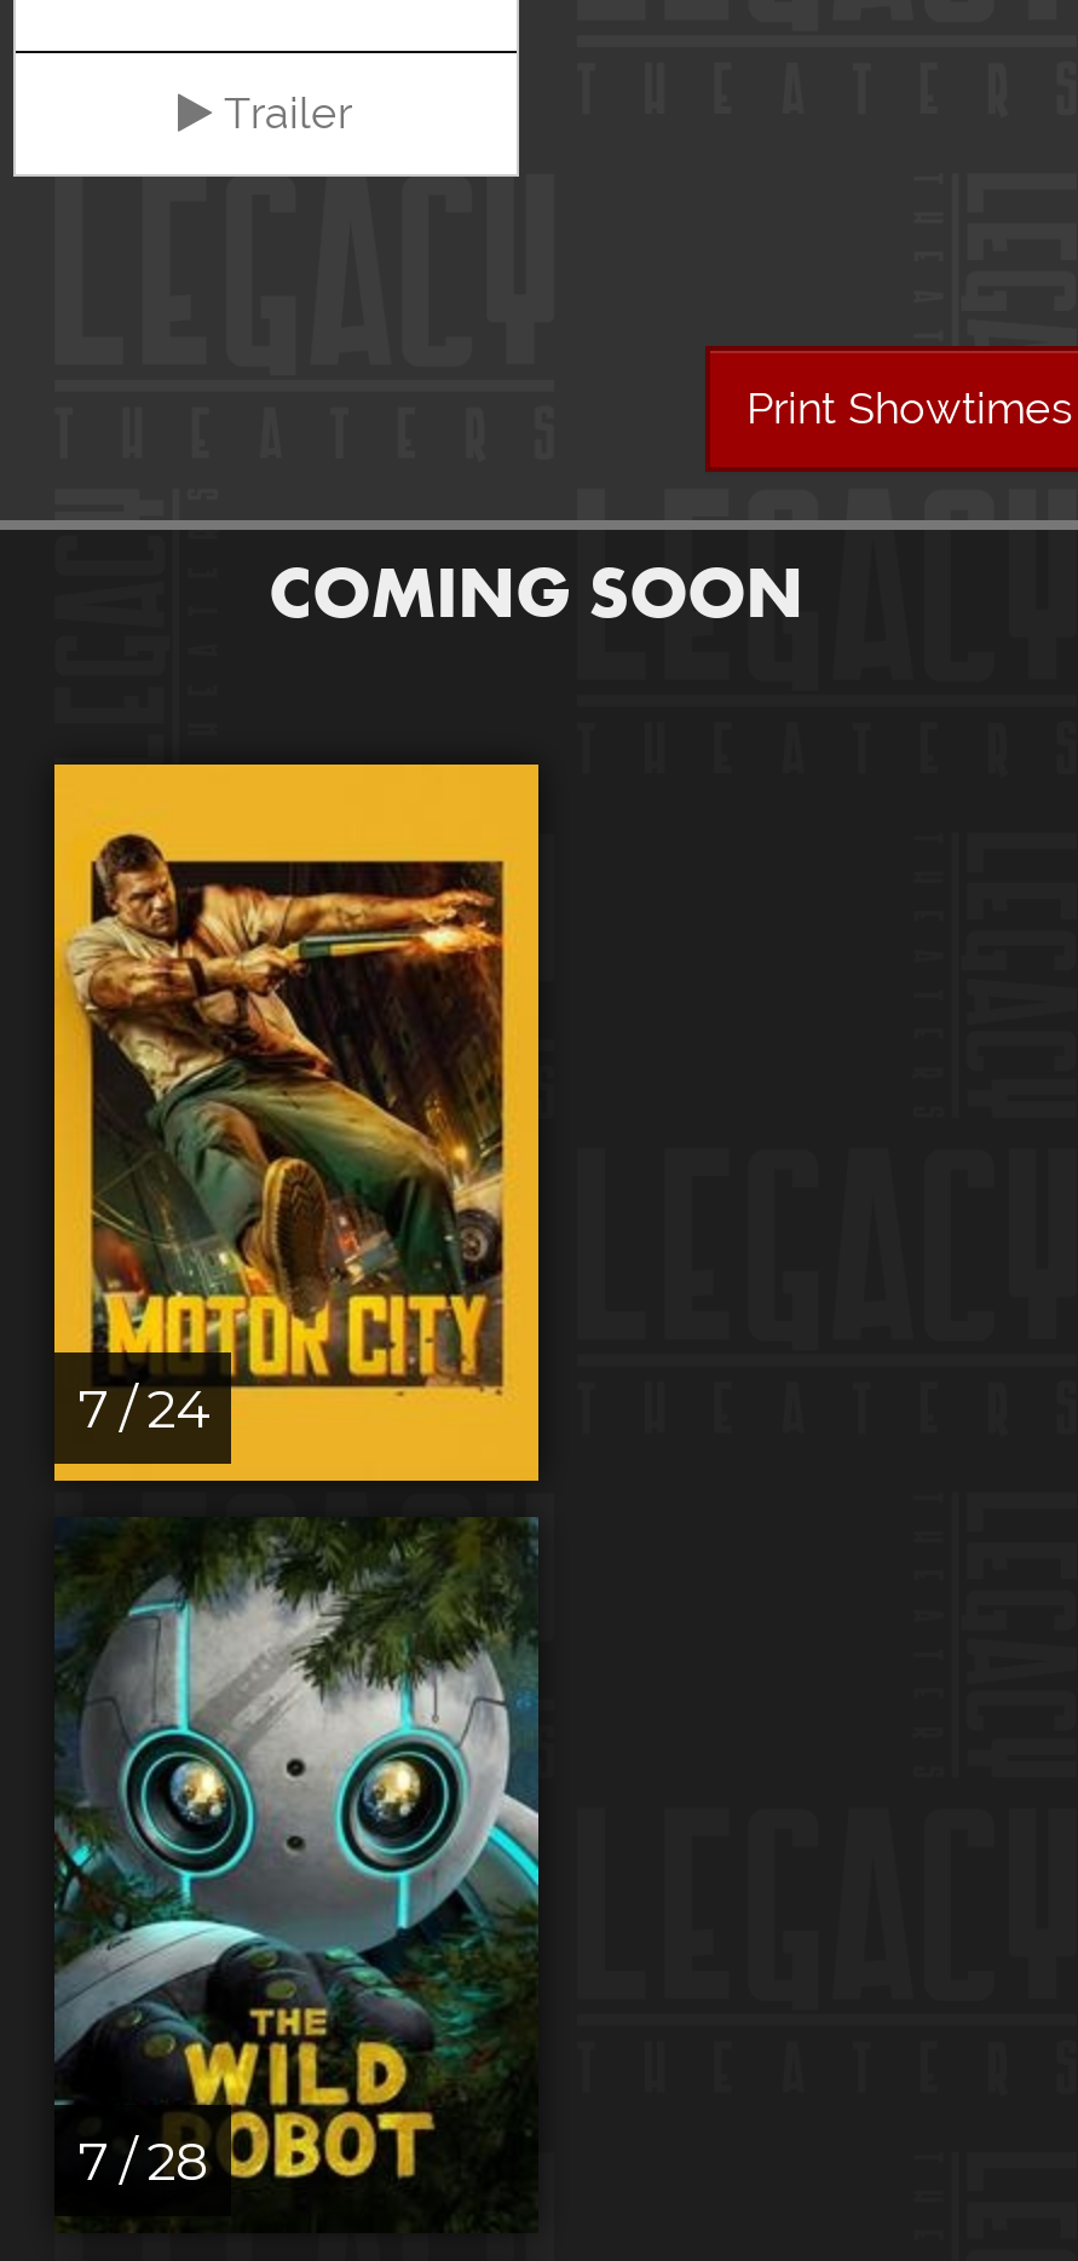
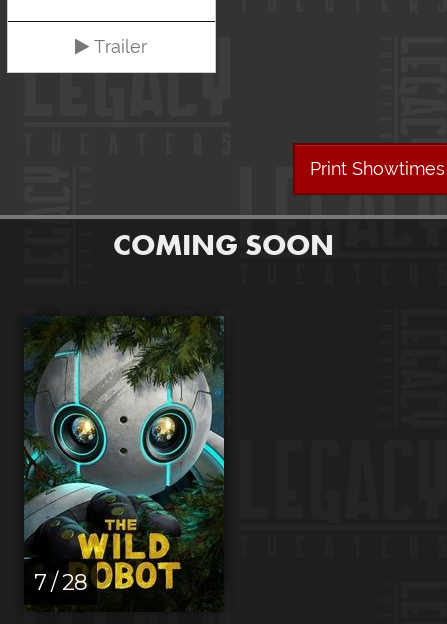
[52,762,541,1483] [image] | 7 / 24 -> none

